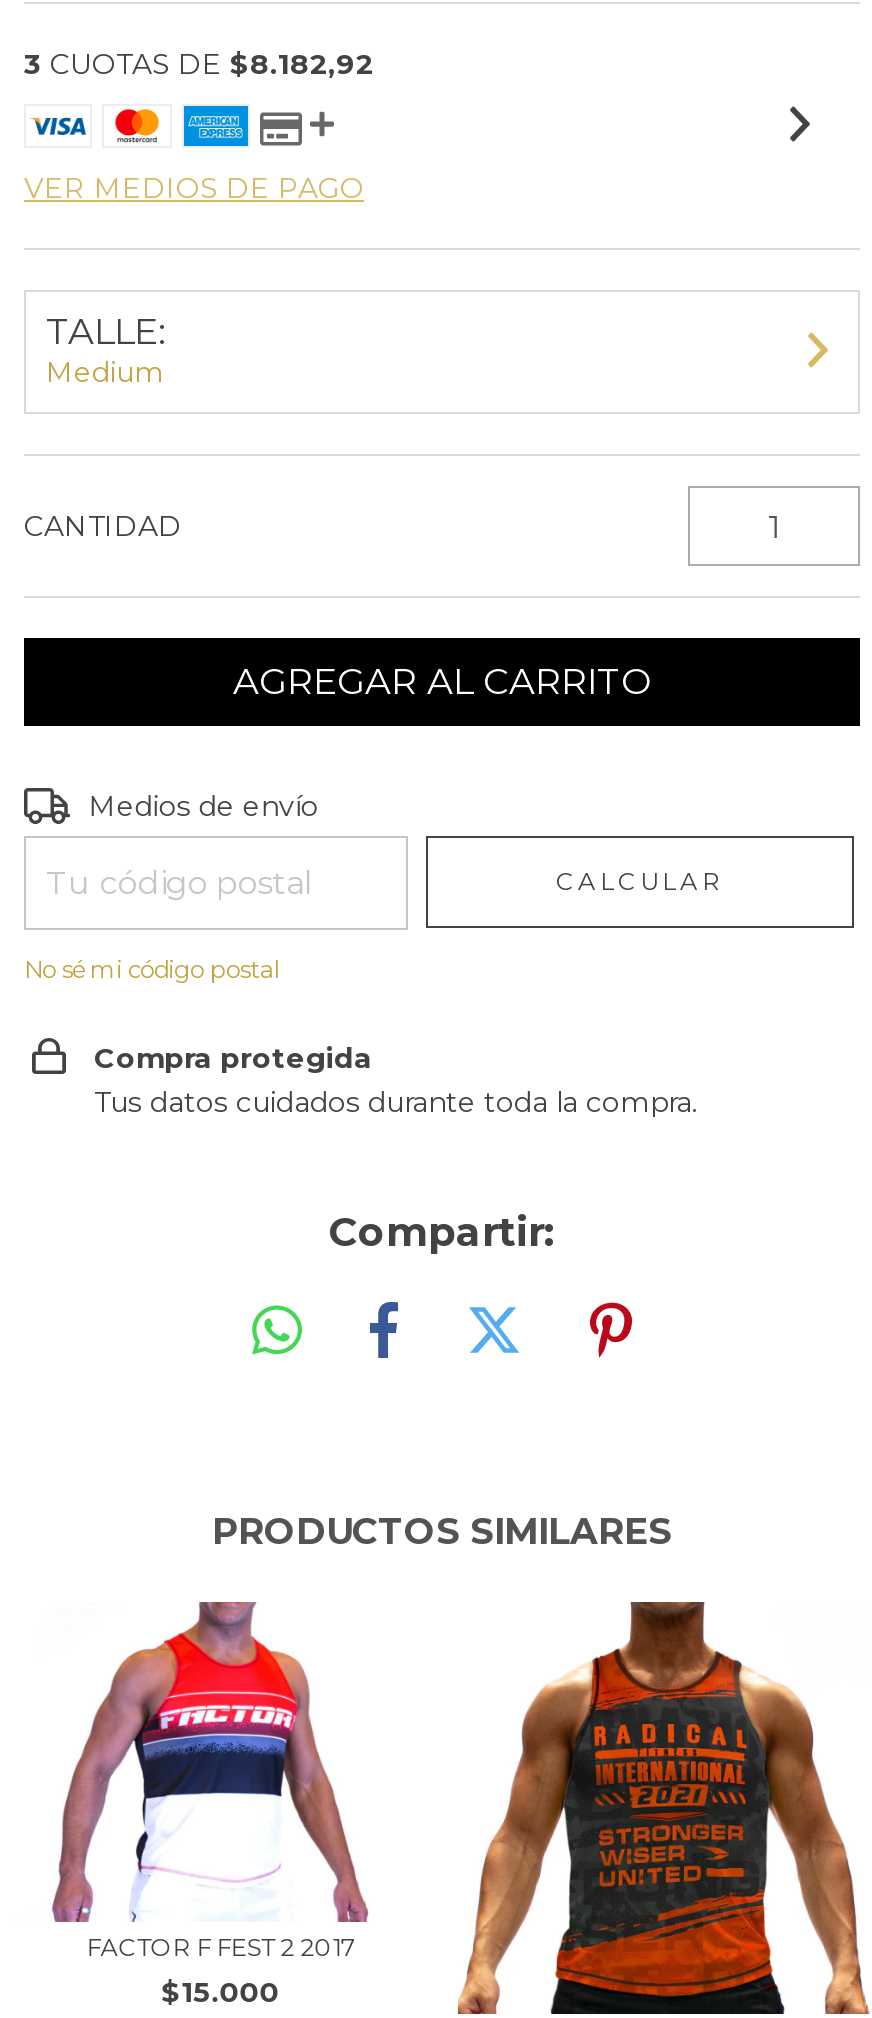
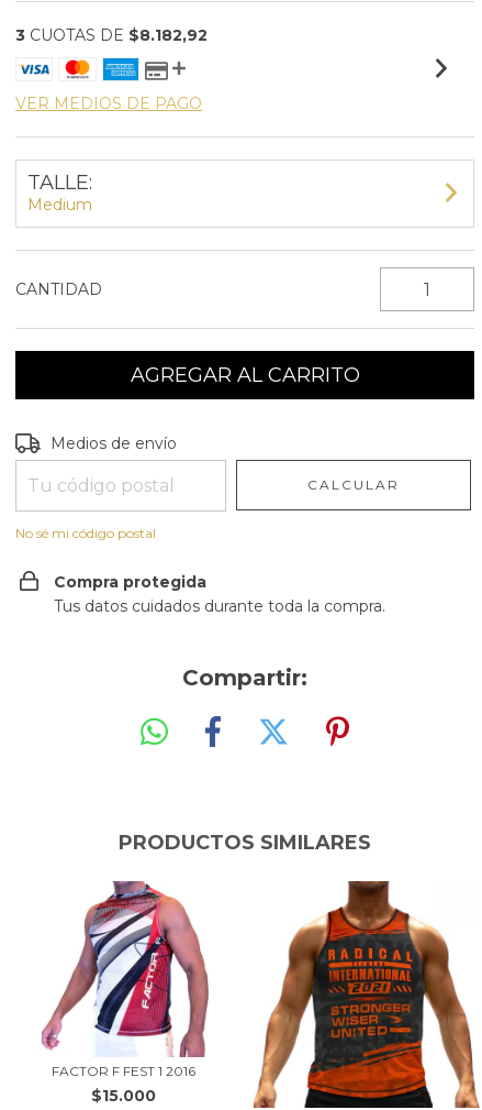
[50,1602,376,1963] [image] | FACTOR F FEST 2 2017 -> [31,881,210,1080] [image] | FACTOR F FEST 1 2016

